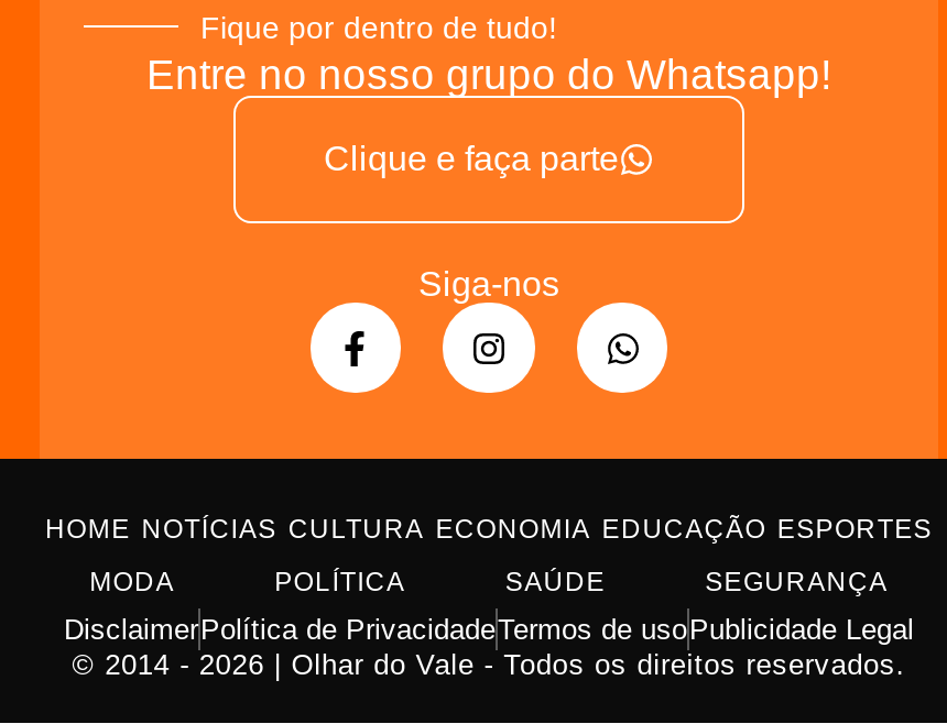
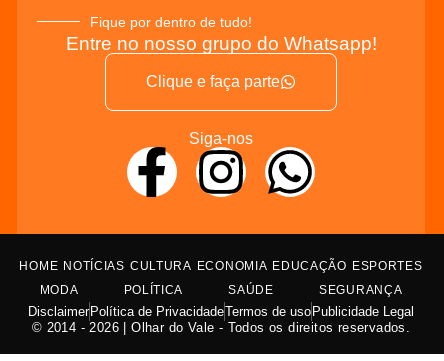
[284,300,403,395] [image] -> [126,146,179,198] [image]
[436,307,542,395] [image] -> [195,149,247,198] [image]
[575,300,694,395] [image] -> [263,146,316,198] [image]

